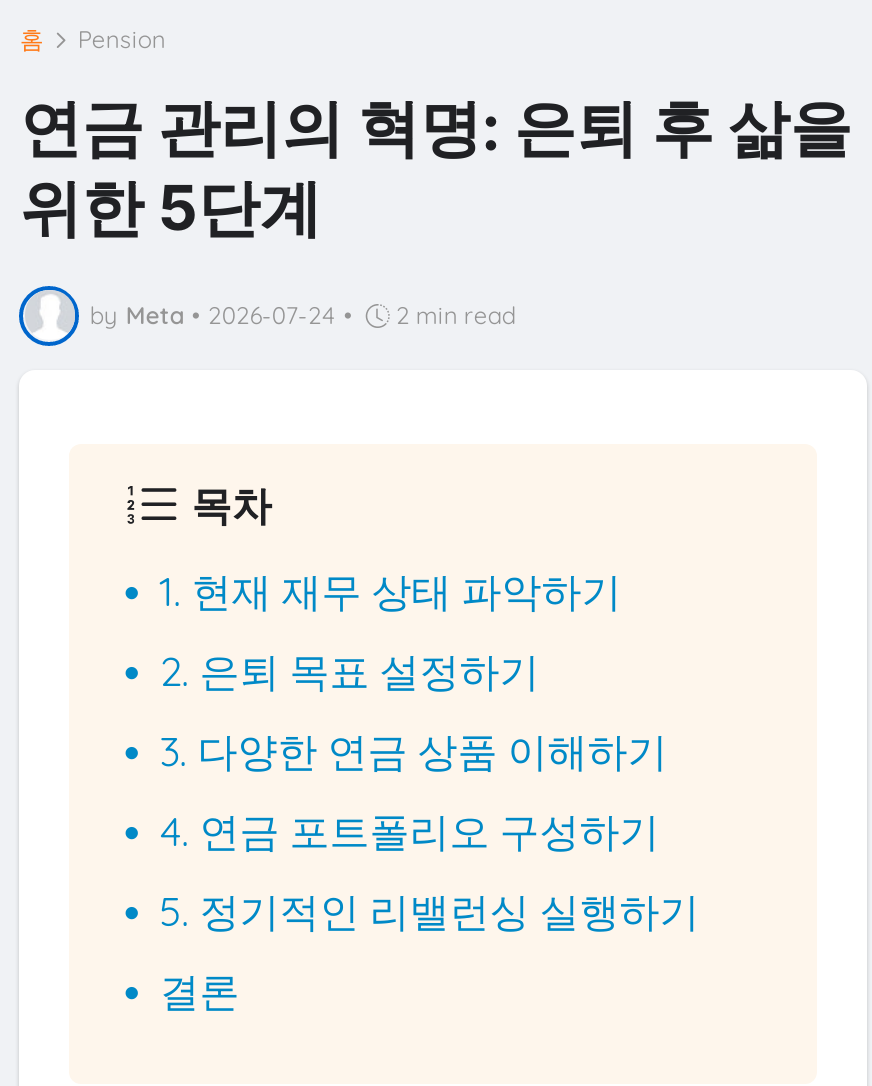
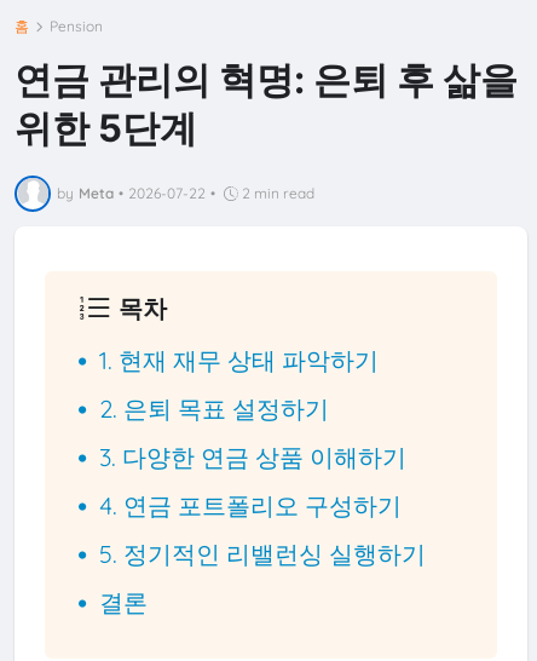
[90,300,516,330] by Meta • 2026-07-24 • 2 min read -> [57,184,315,202] by Meta • 2026-07-22 • 2 min read

